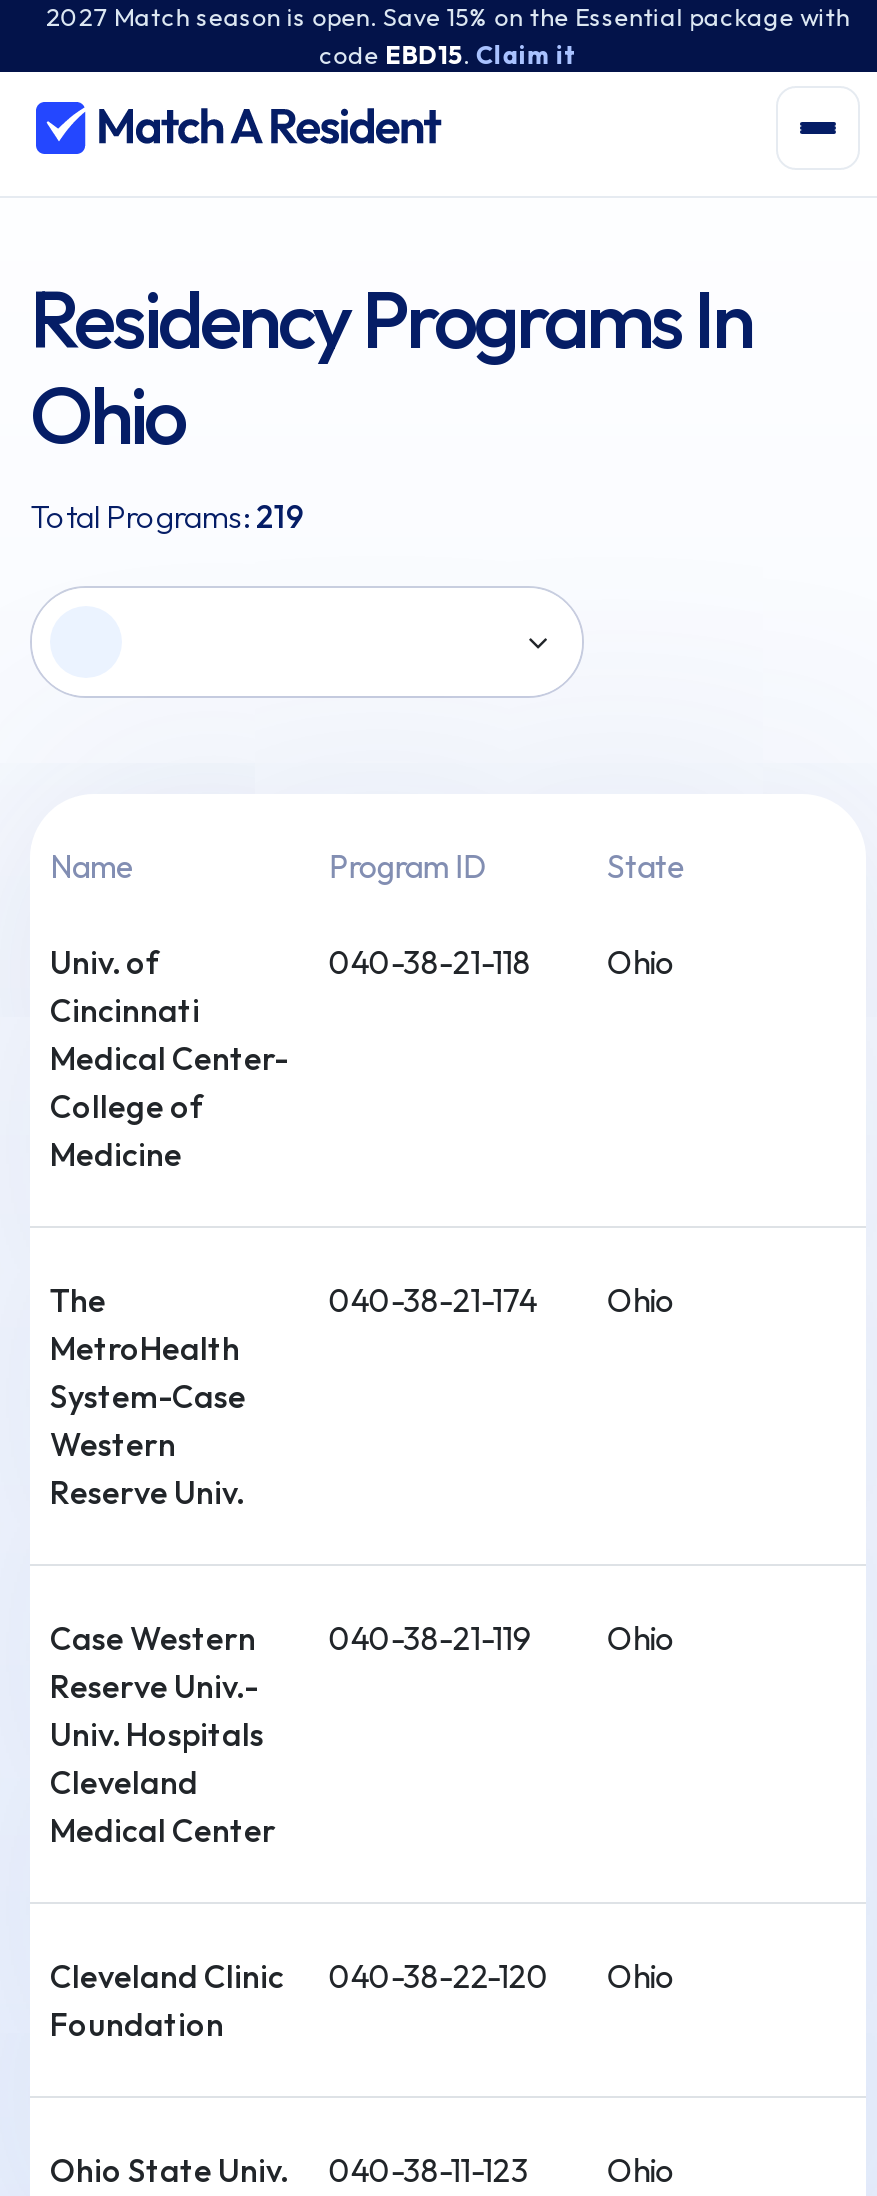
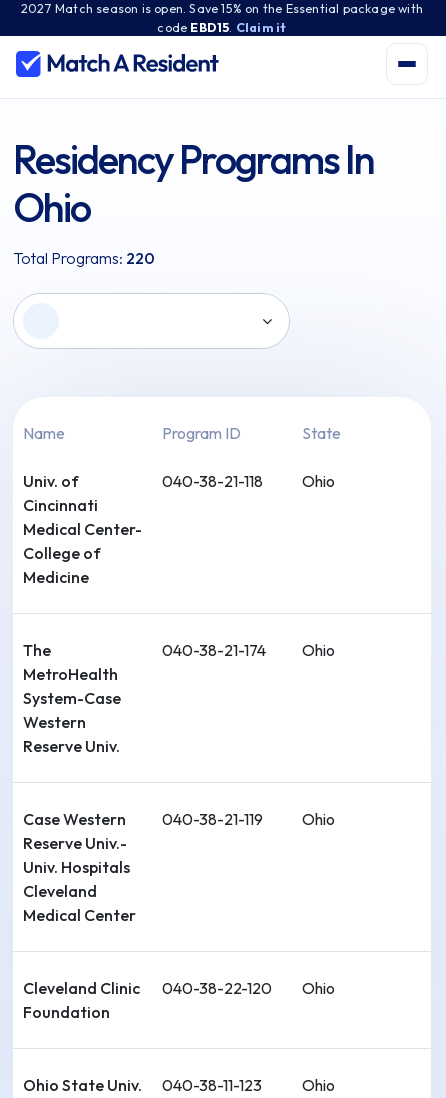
[30,496,306,536] Total Programs: 219 -> [13,248,155,268] Total Programs: 220

